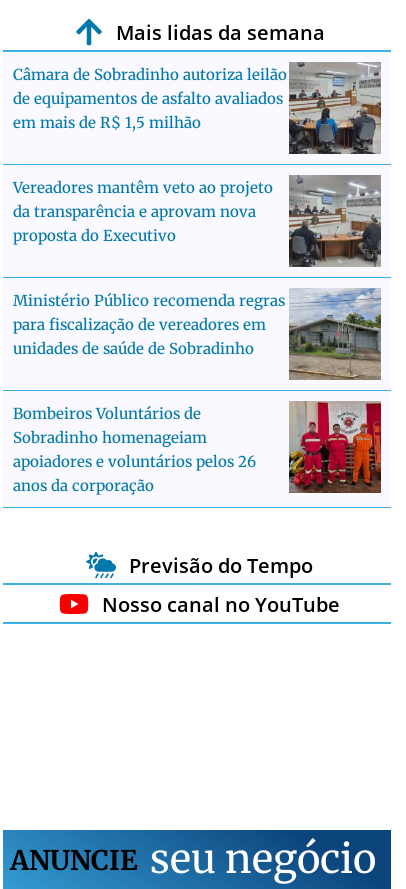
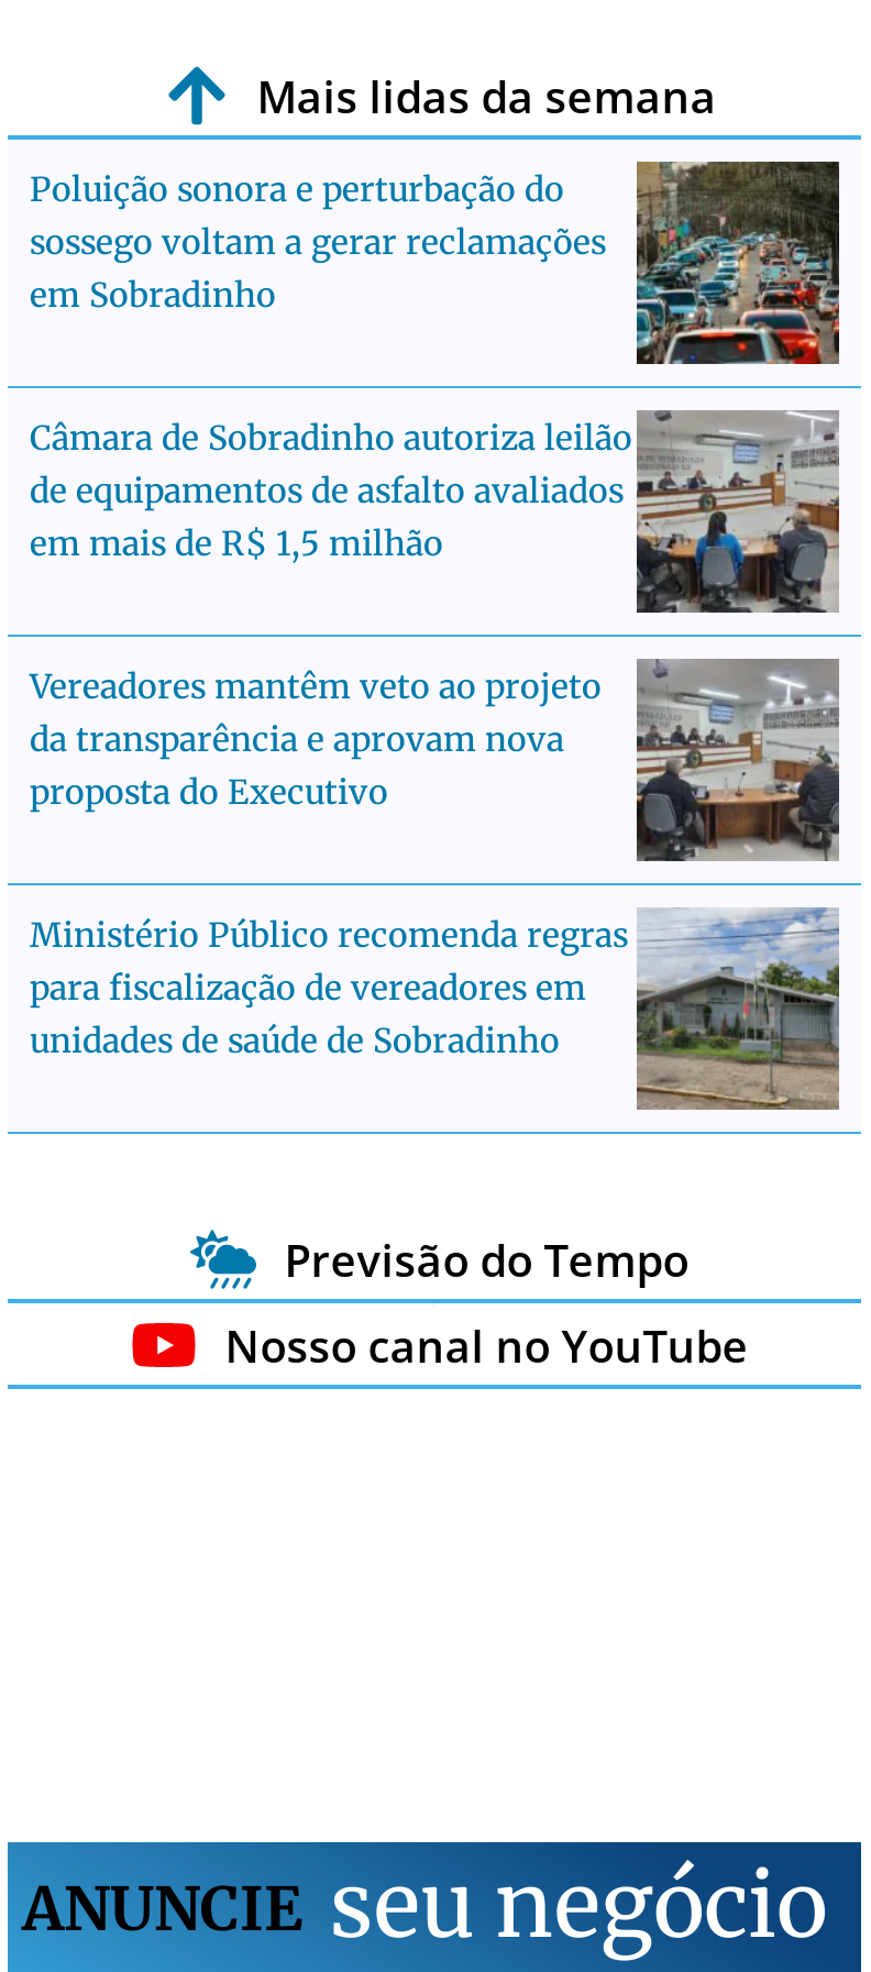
none -> [30,159,839,366] [image] | Poluição sonora e perturbação do | sossego voltam a gerar reclamações | em Sobradinho
moved [13,61,383,358] -> [30,408,844,1061]: [image] | Câmara de Sobradinho autoriza leilão | de equipamentos de asfalto avaliados | ... | para fiscalização de vereadores em | unidades de saúde de Sobradinho
[13,400,382,495] [image] | Bombeiros Voluntários de | Sobradinho homenageiam | apoiadores e voluntários pelos 26 | anos da corporação -> none

